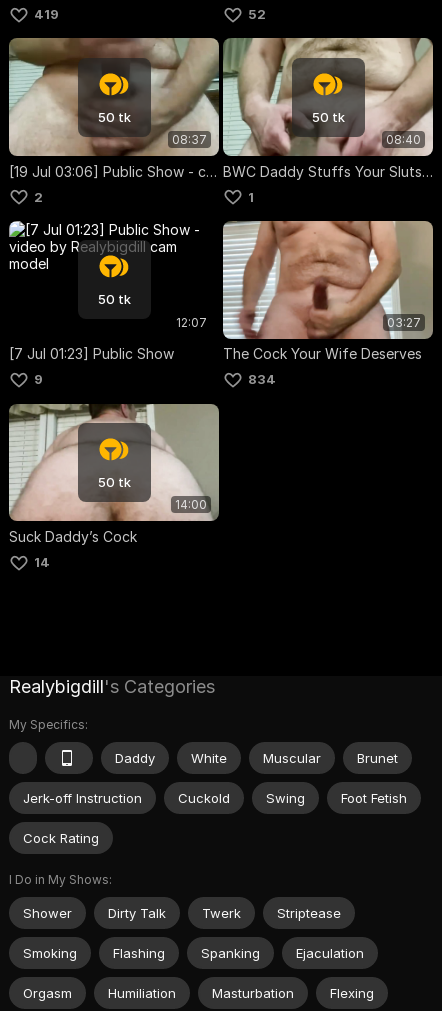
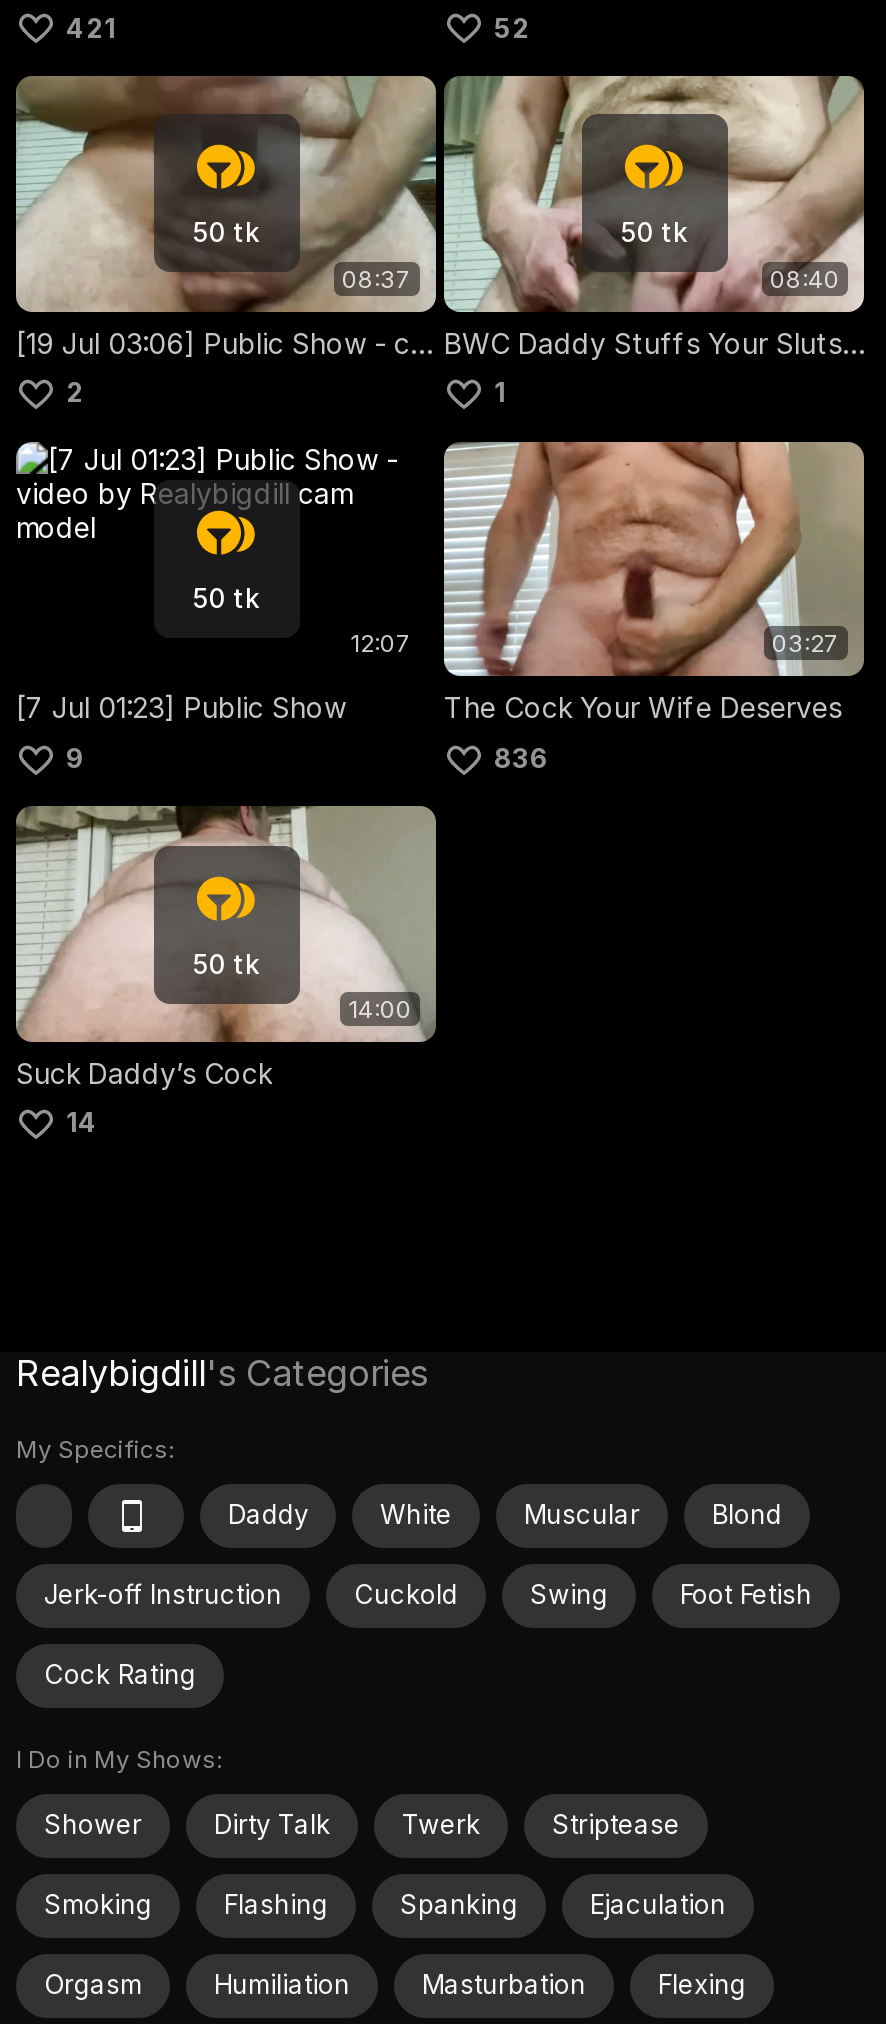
[34,6,59,22] 419 -> [66,11,116,43] 421
[248,371,276,387] 834 -> [494,741,548,773] 836
[357,750,398,766] Brunet -> [712,1499,782,1531] Blond

